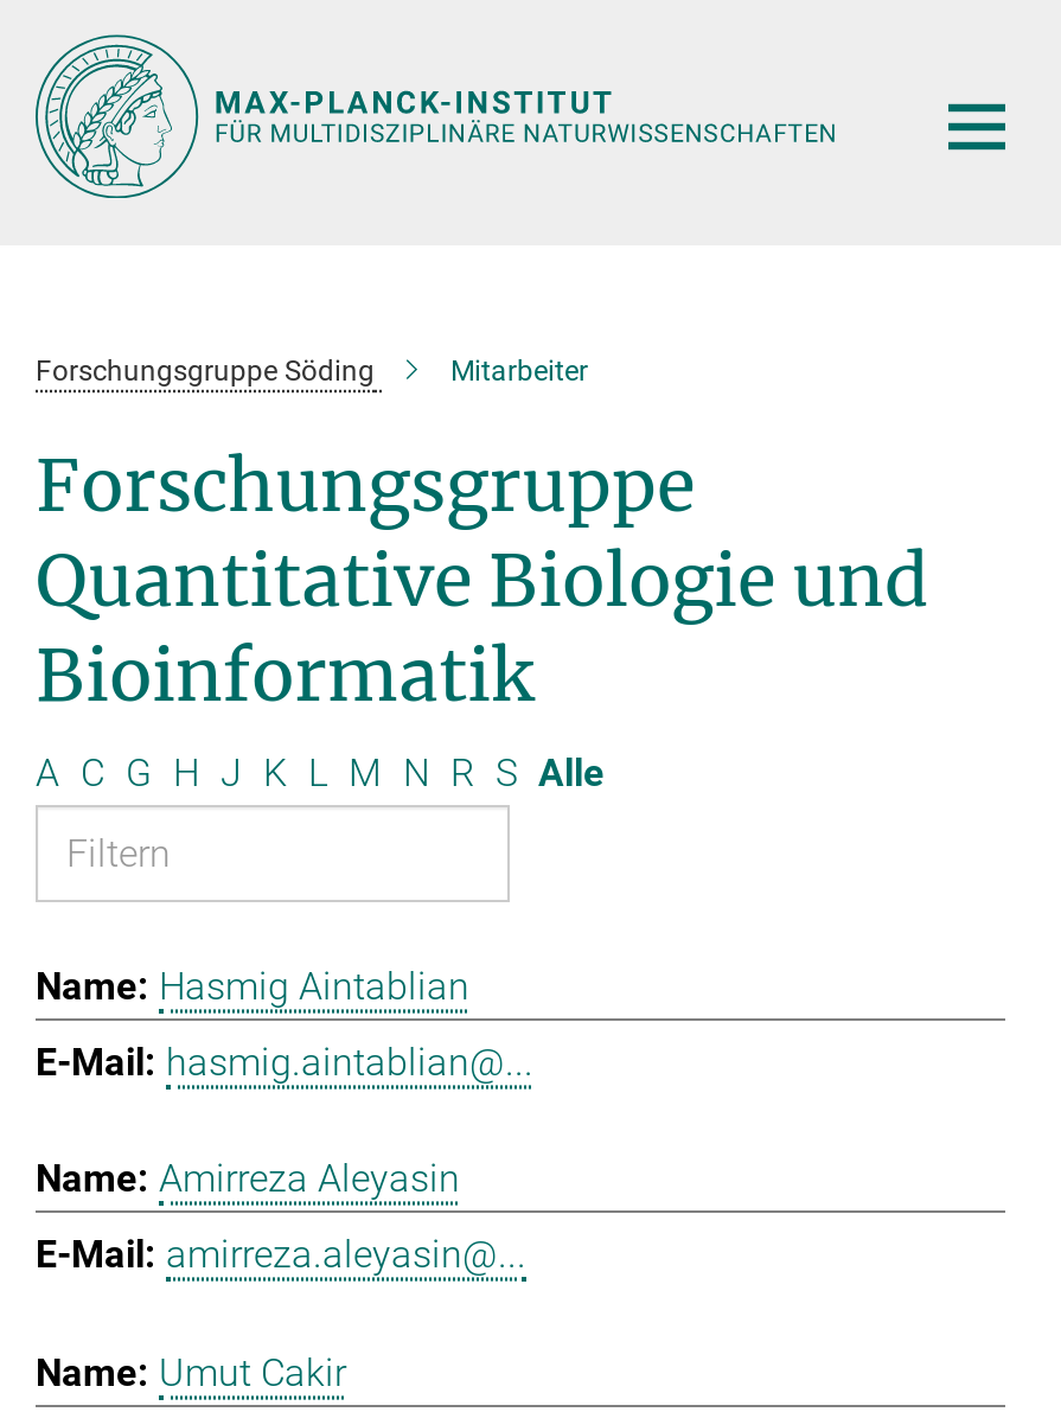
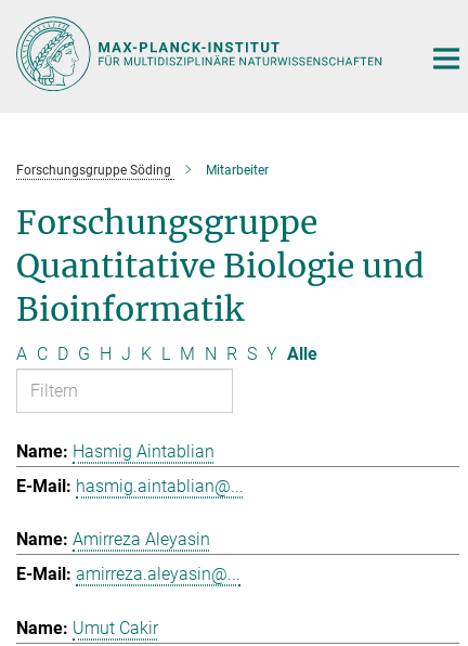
[36,750,605,795] A C G H J K L M N R S Alle -> [16,343,317,364] A C D G H J K L M N R S Y Alle

